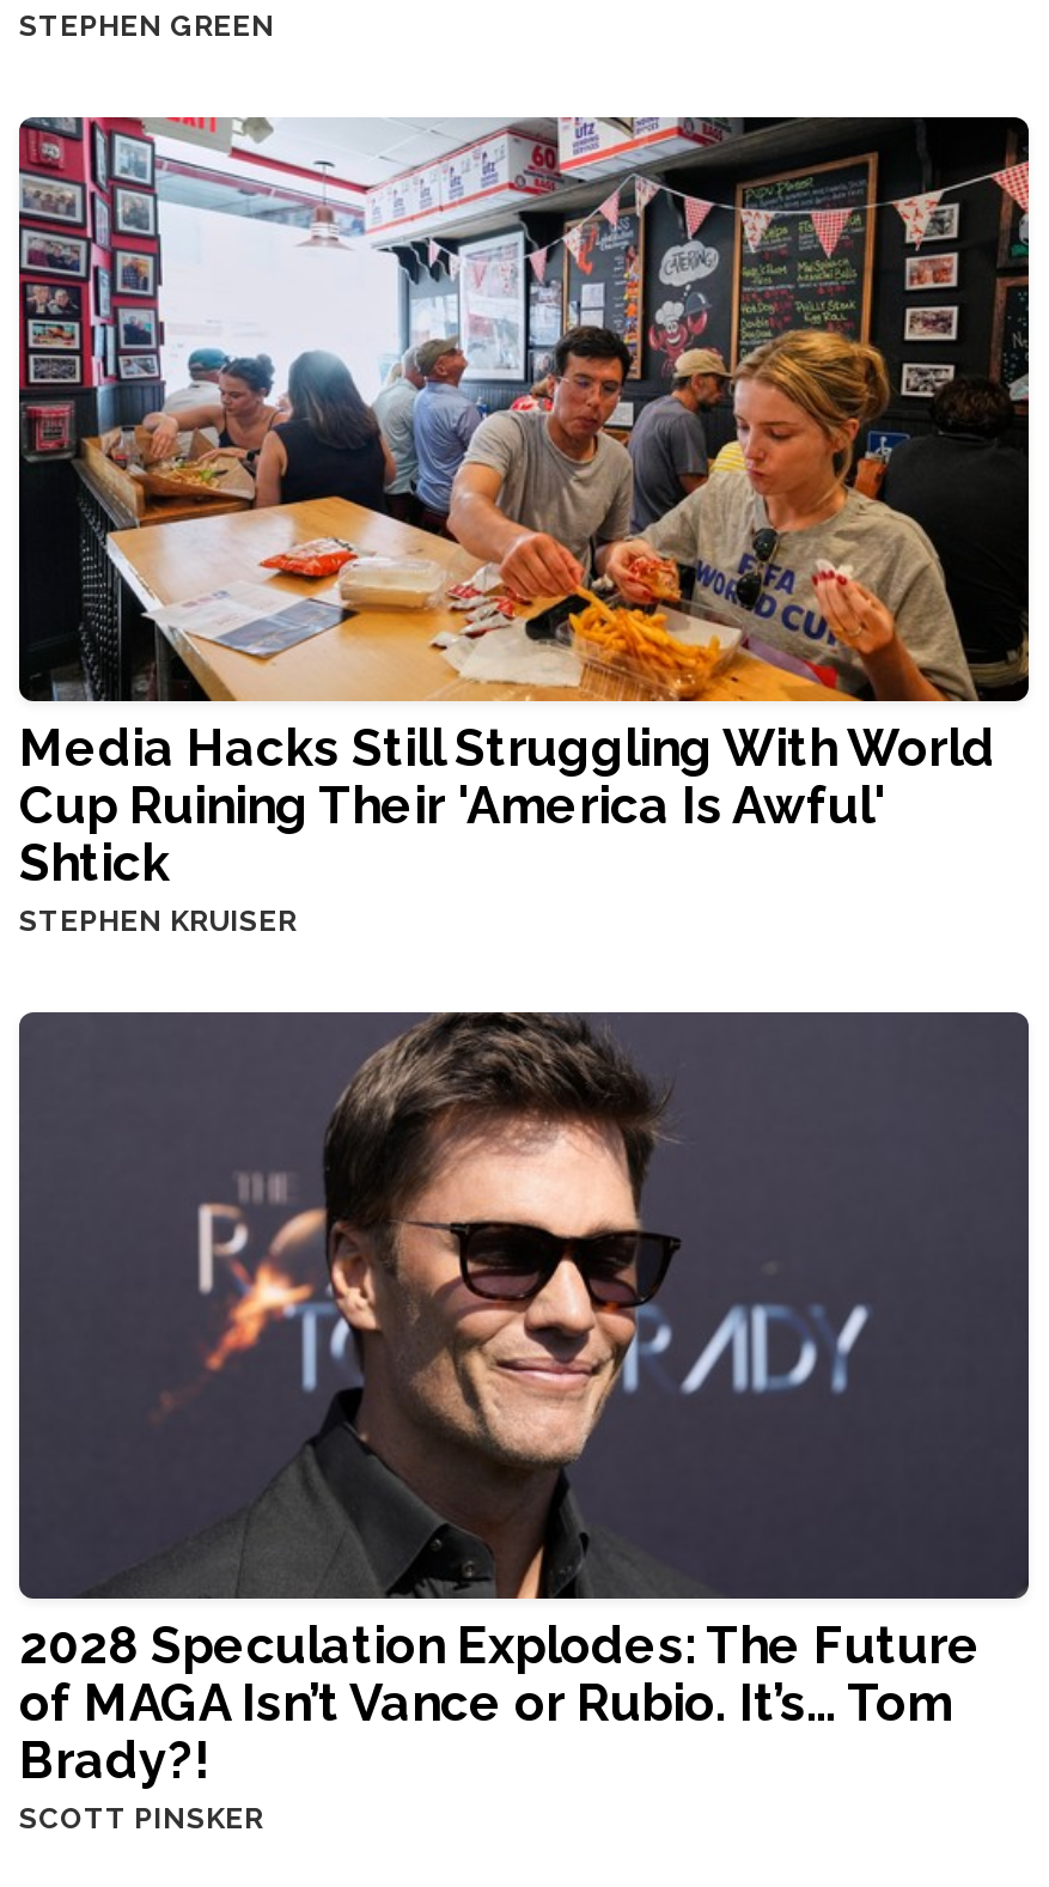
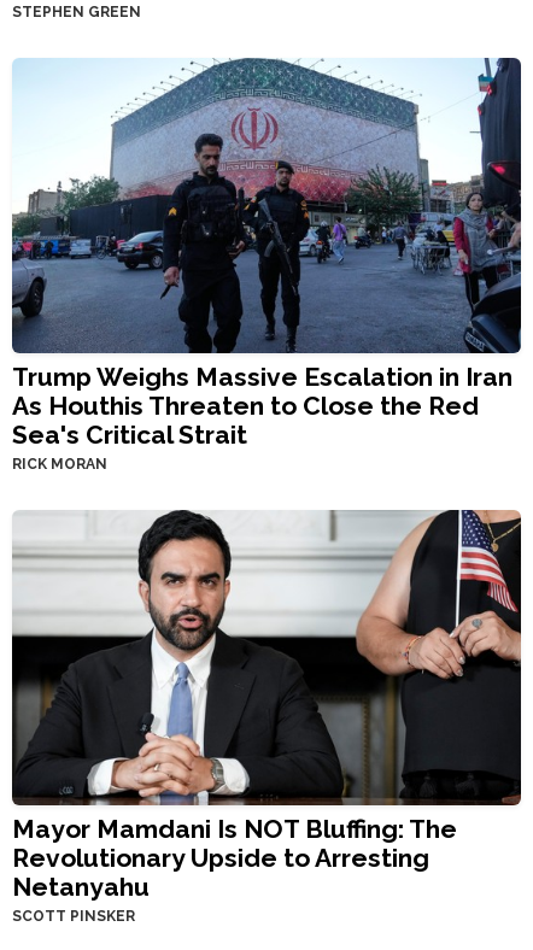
[17,115,1031,939] [image] | Media Hacks Still Struggling With World | Cup Ruining Their 'America Is Awful' | Shtick | STEPHEN KRUISER -> [11,57,522,473] [image] | Trump Weighs Massive Escalation in Iran | As Houthis Threaten to Close the Red | Sea's Critical Strait | RICK MORAN
[17,1010,1031,1790] [image] | 2028 Speculation Explodes: The Future | of MAGA Isn’t Vance or Rubio. It’s… Tom | Brady?! -> [12,509,522,902] [image] | Mayor Mamdani Is NOT Bluffing: The | Revolutionary Upside to Arresting | Netanyahu

